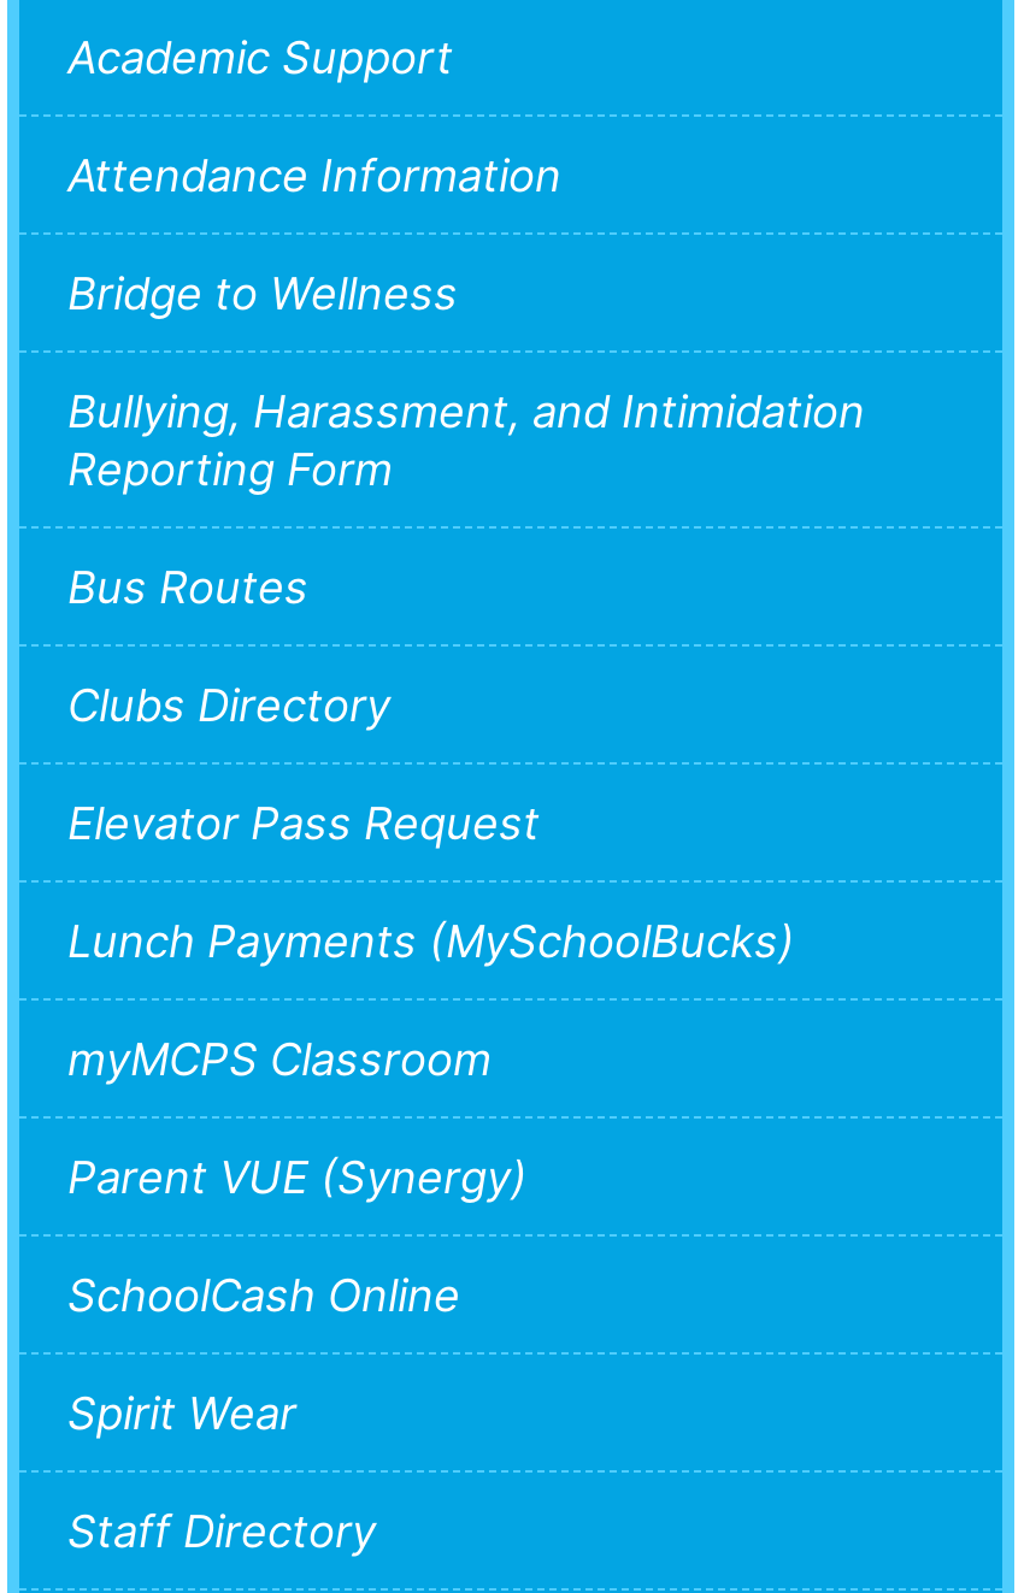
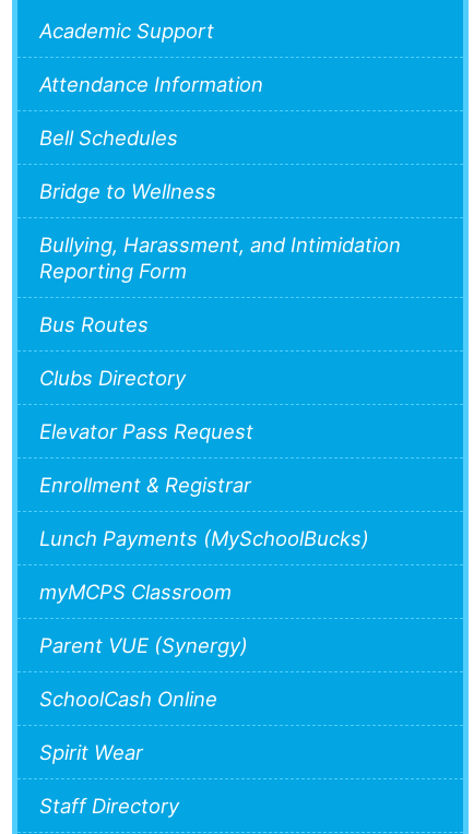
none -> [39,126,178,150] Bell Schedules
none -> [39,473,251,497] Enrollment & Registrar

